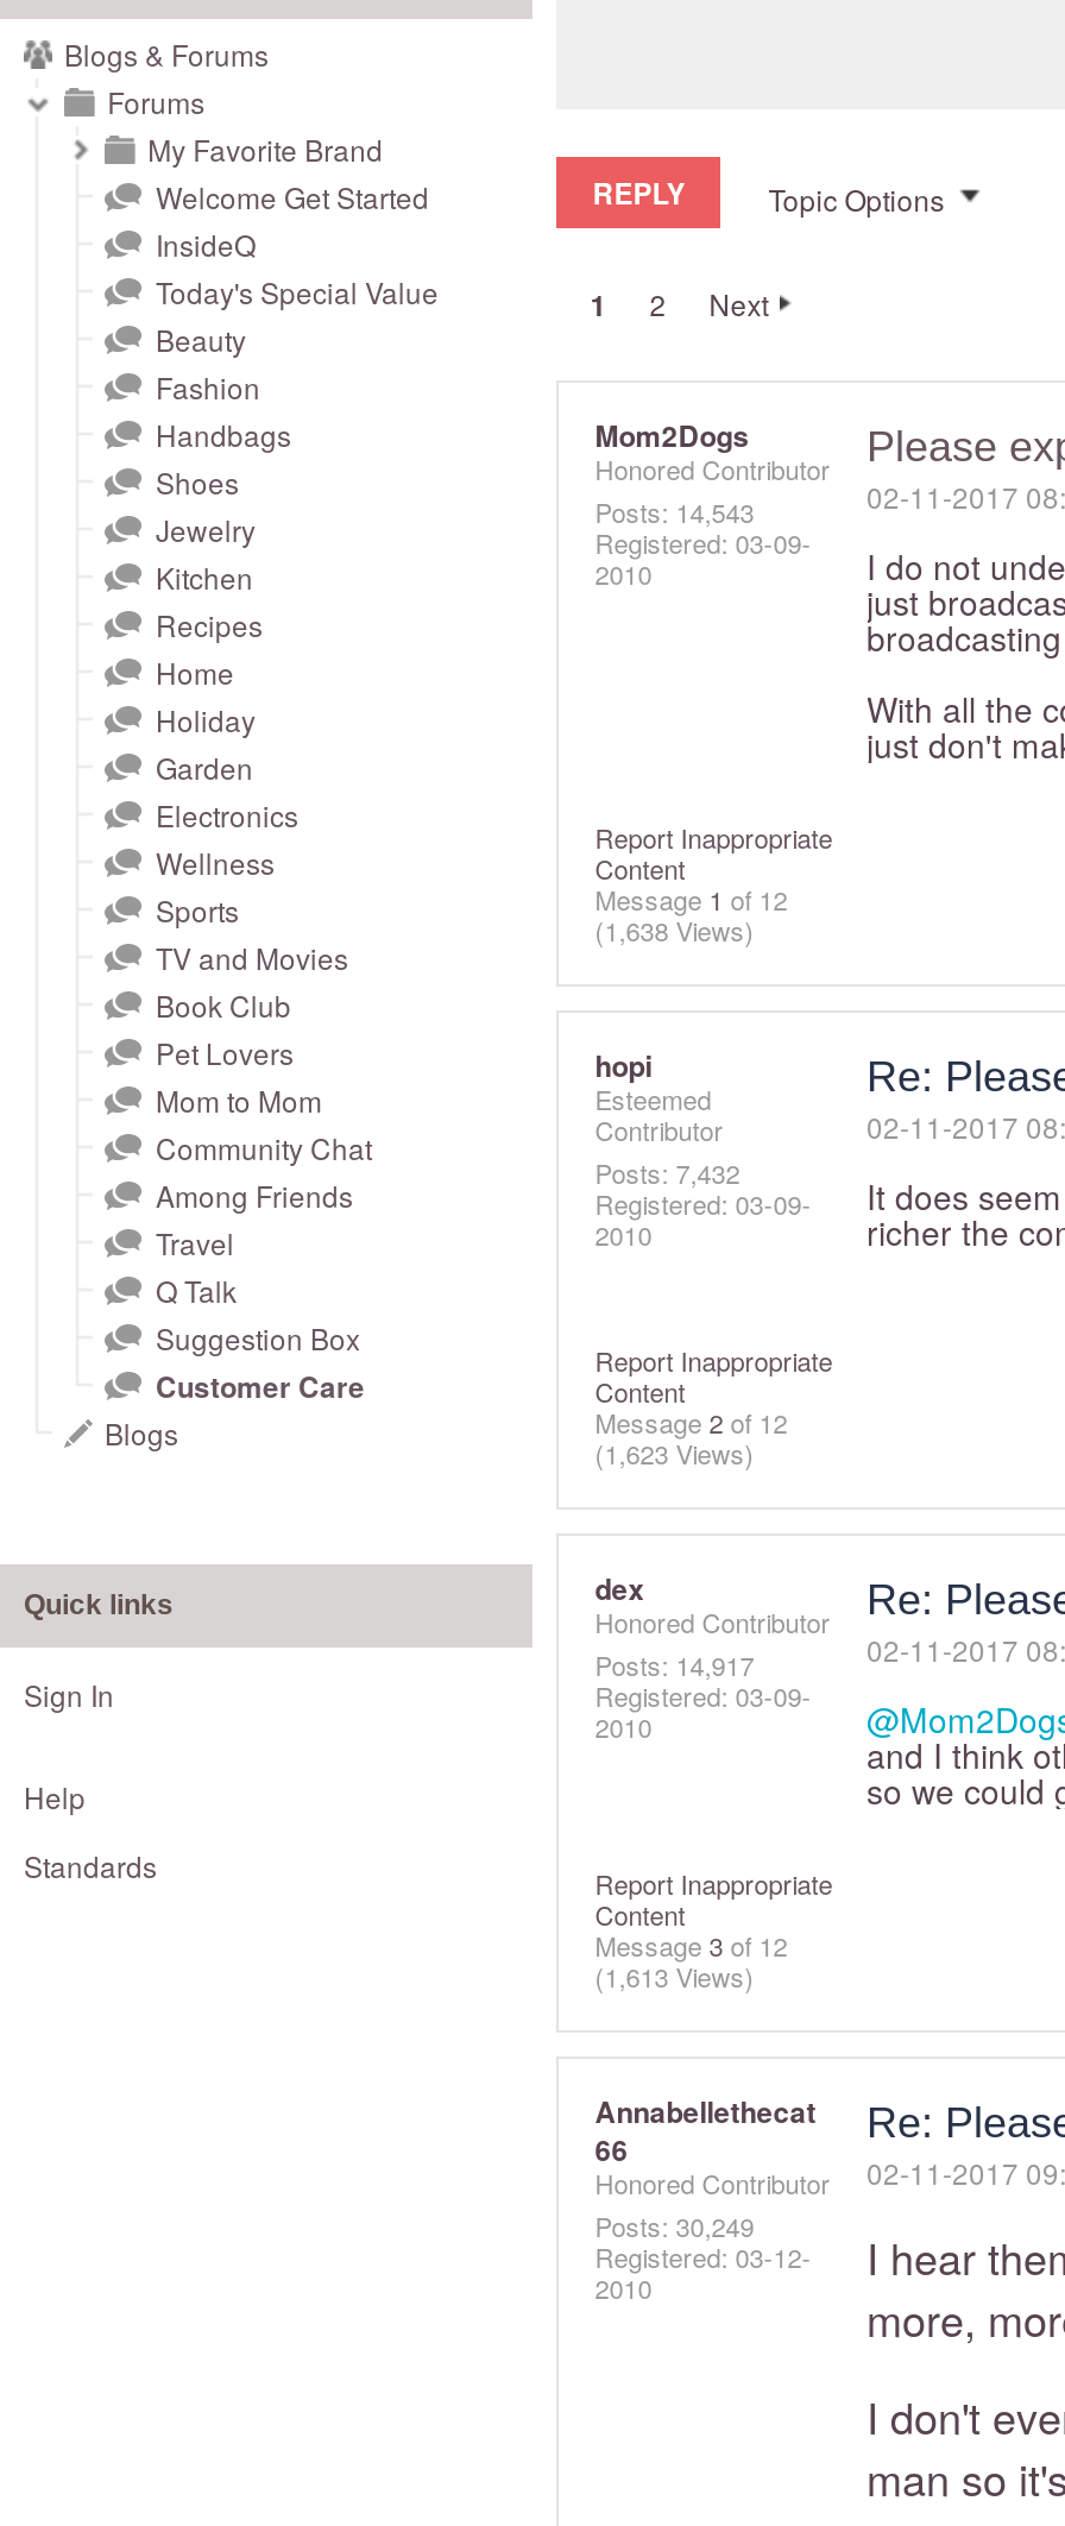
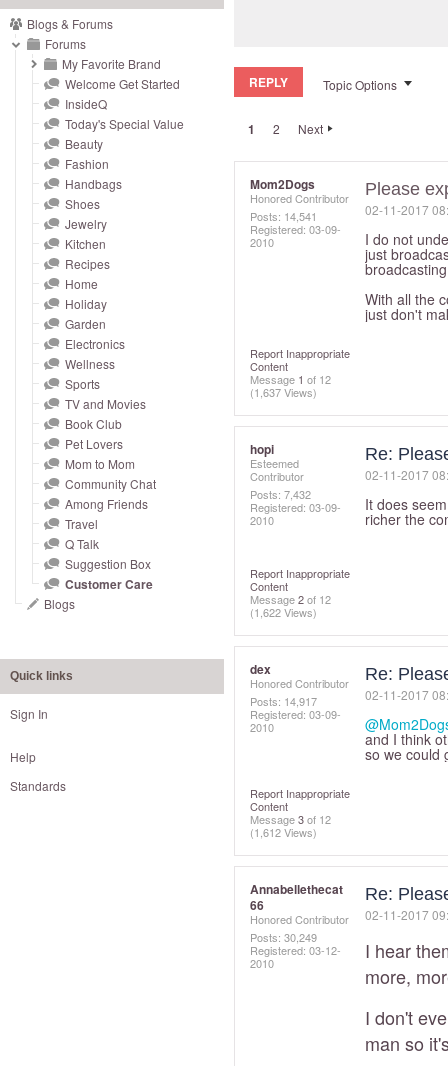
[595,495,754,533] Posts: 14,543 -> [250,208,317,224] Posts: 14,541
[595,913,754,951] (1,638 Views) -> [250,384,317,400] (1,637 Views)
[595,1436,754,1474] (1,623 Views) -> [250,604,317,620] (1,622 Views)
[595,1959,754,1997] (1,613 Views) -> [250,824,317,840] (1,612 Views)

